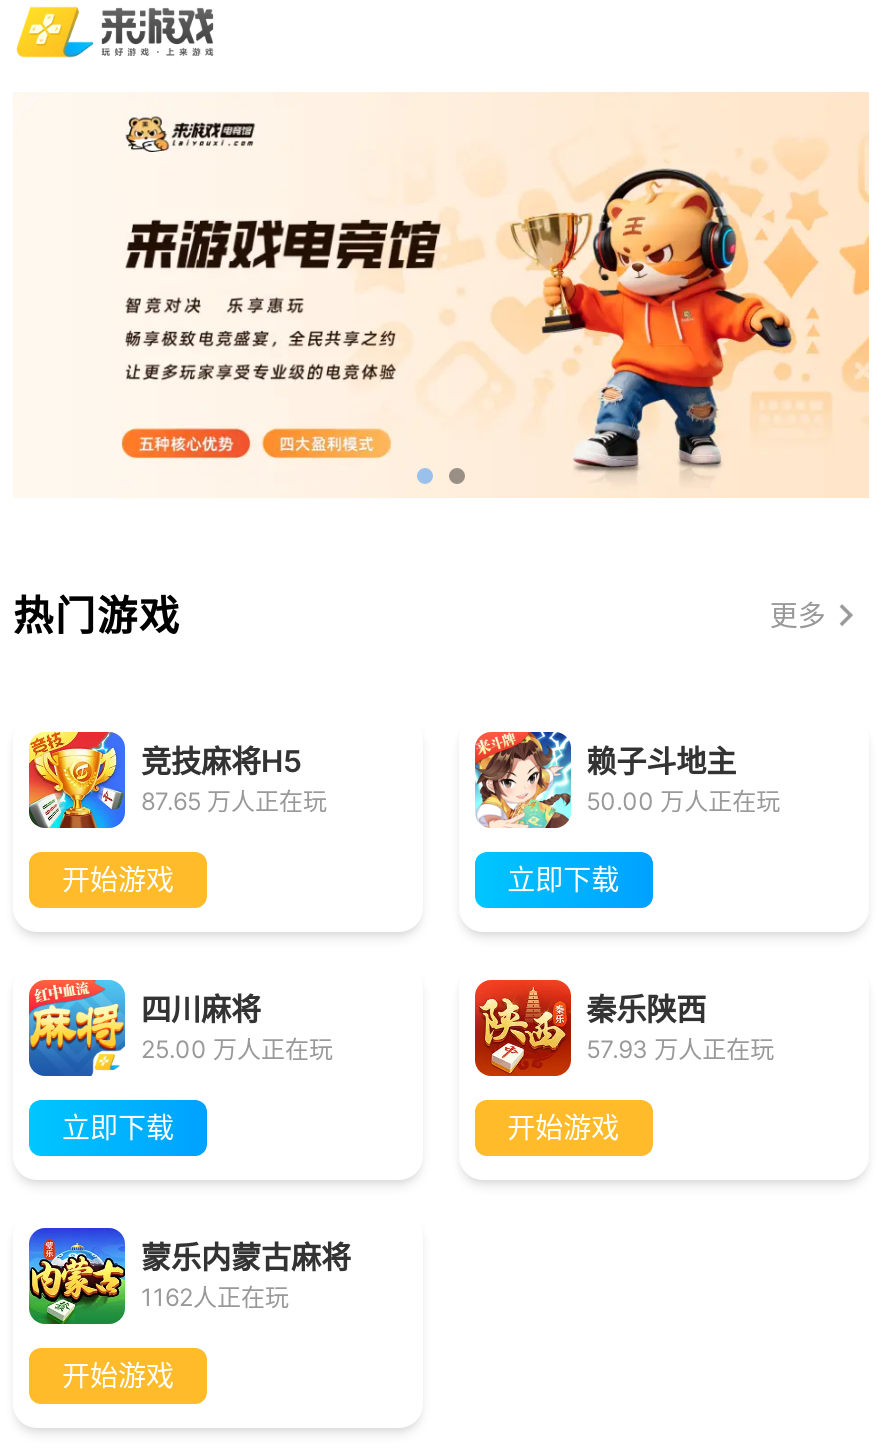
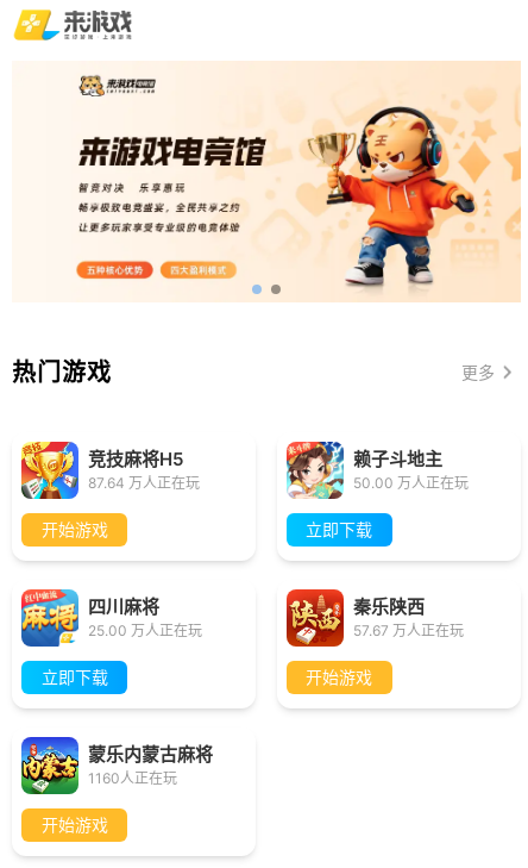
[141,785,327,815] 87.65 万人正在玩 -> [88,473,200,491] 87.64 万人正在玩
[586,1033,774,1063] 57.93 万人正在玩 -> [353,621,463,639] 57.67 万人正在玩
[141,1281,289,1311] 1162人正在玩 -> [88,769,177,787] 1160人正在玩

